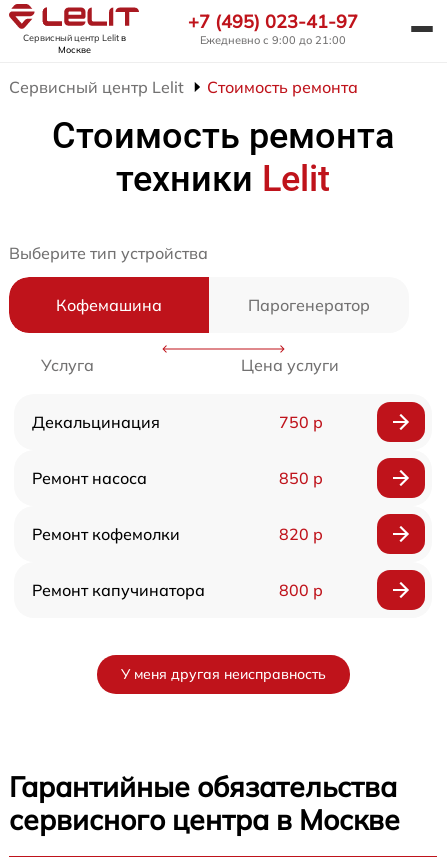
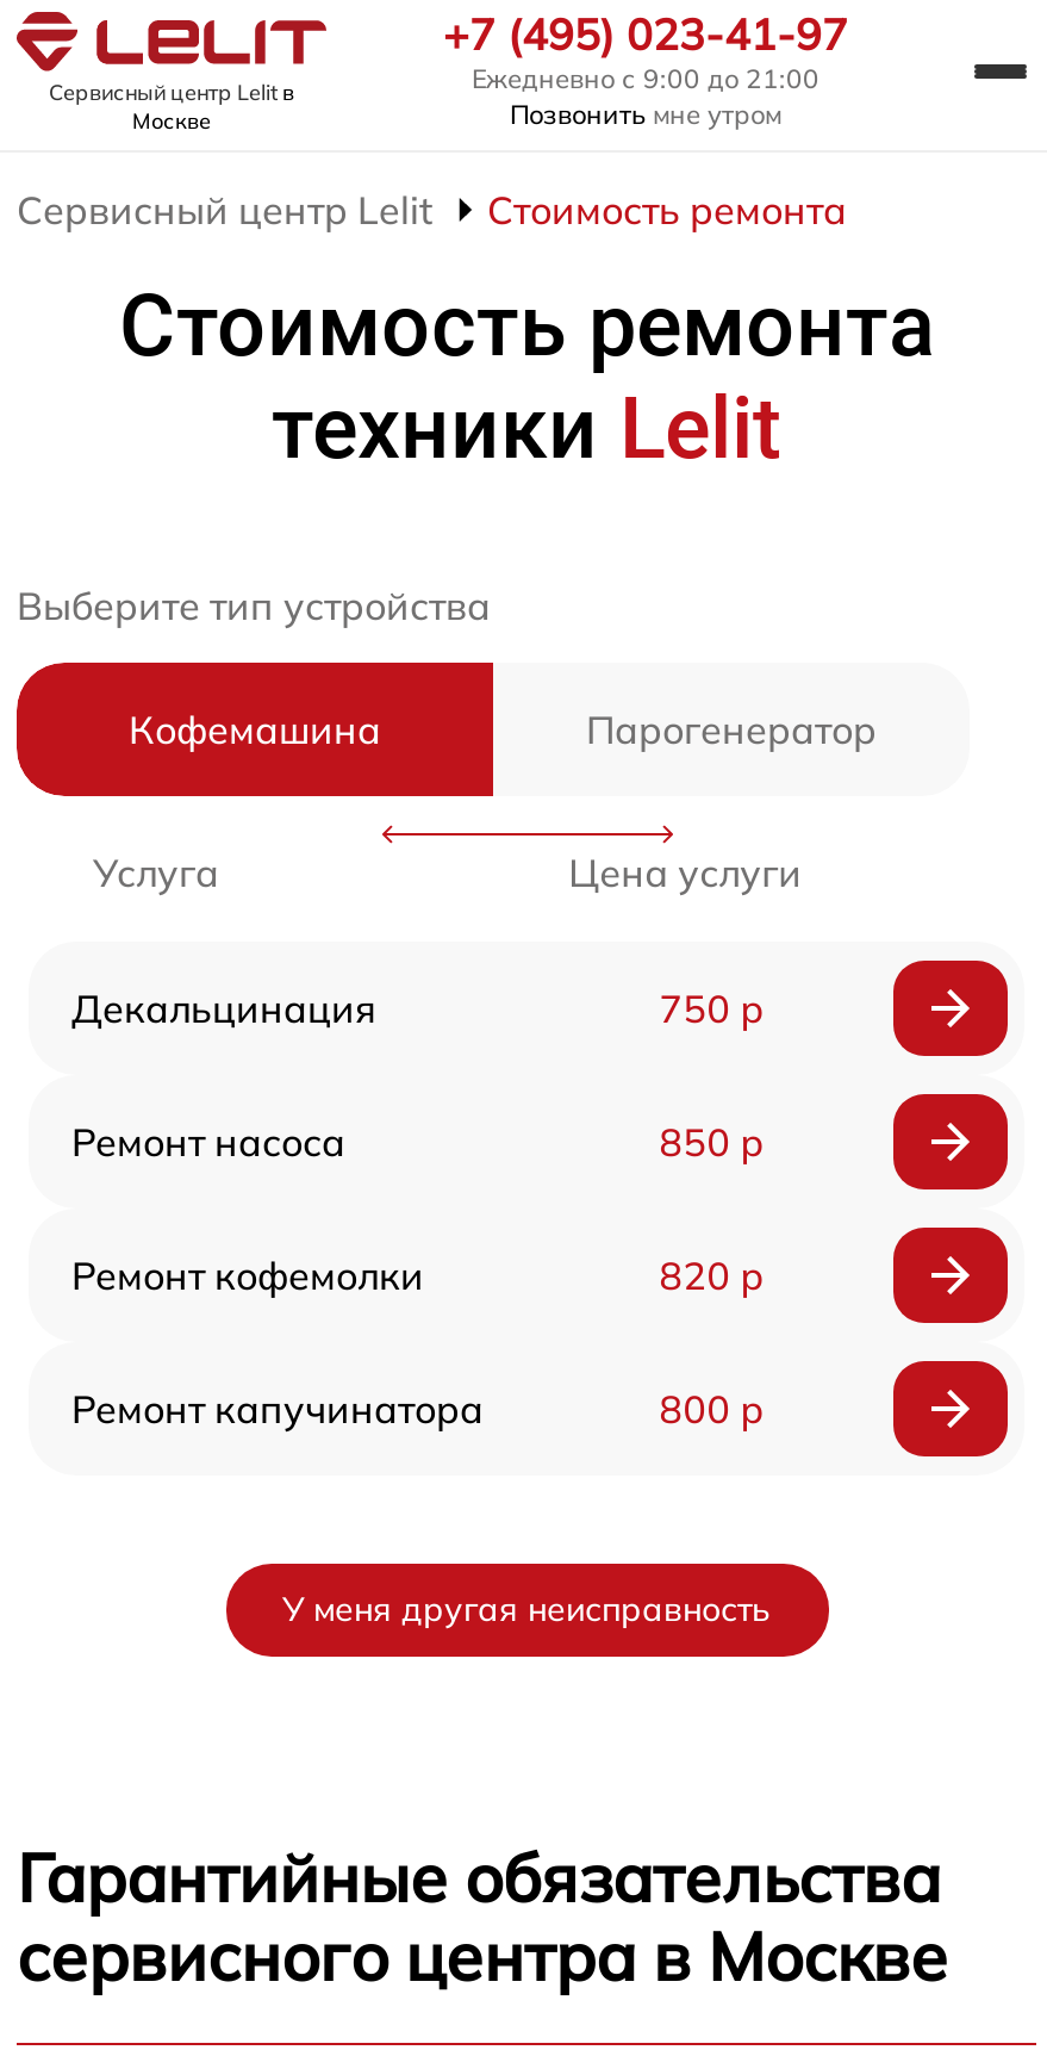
none -> [510,99,781,132] Позвонить мне утром

